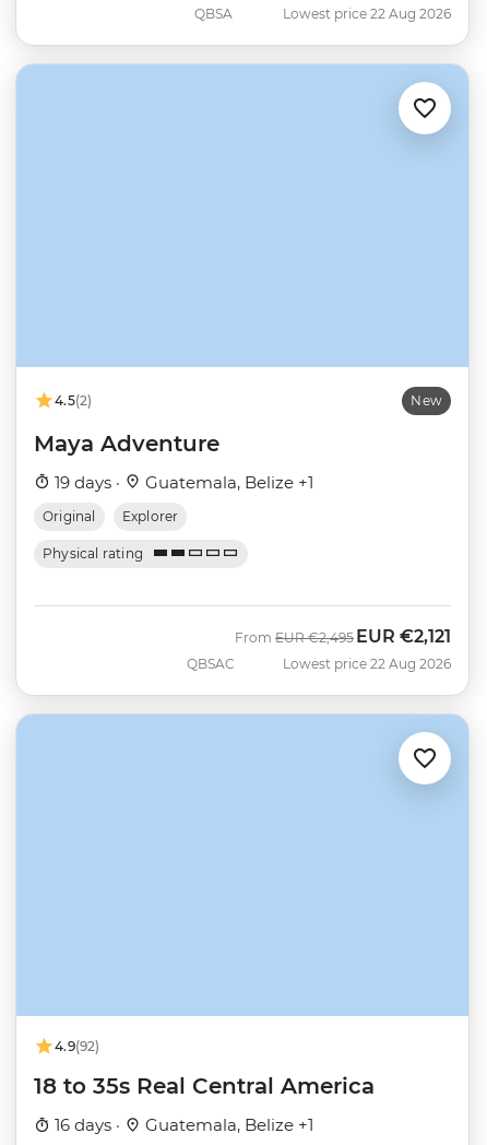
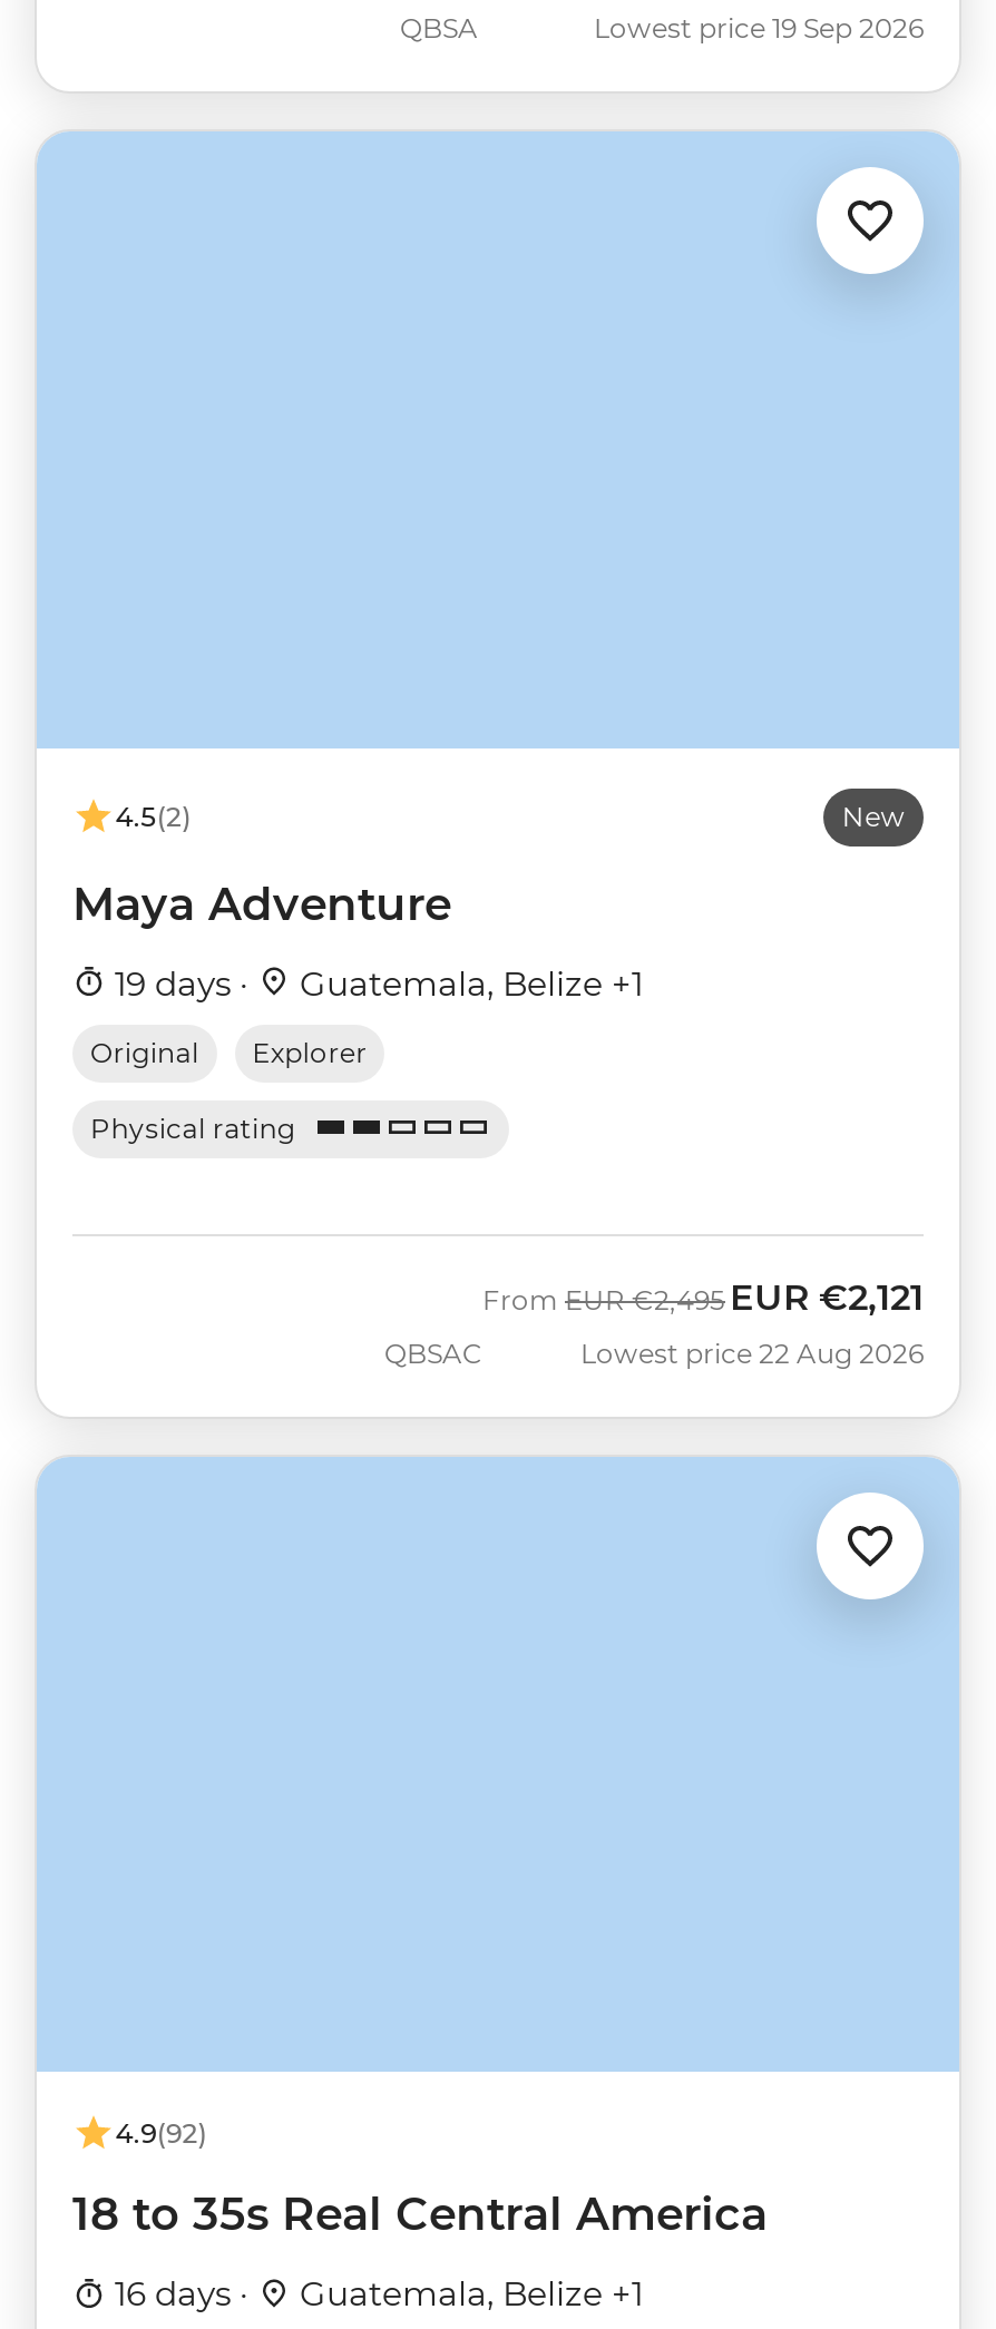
[283,5,451,22] Lowest price 22 Aug 2026 -> [594,11,924,45] Lowest price 19 Sep 2026

